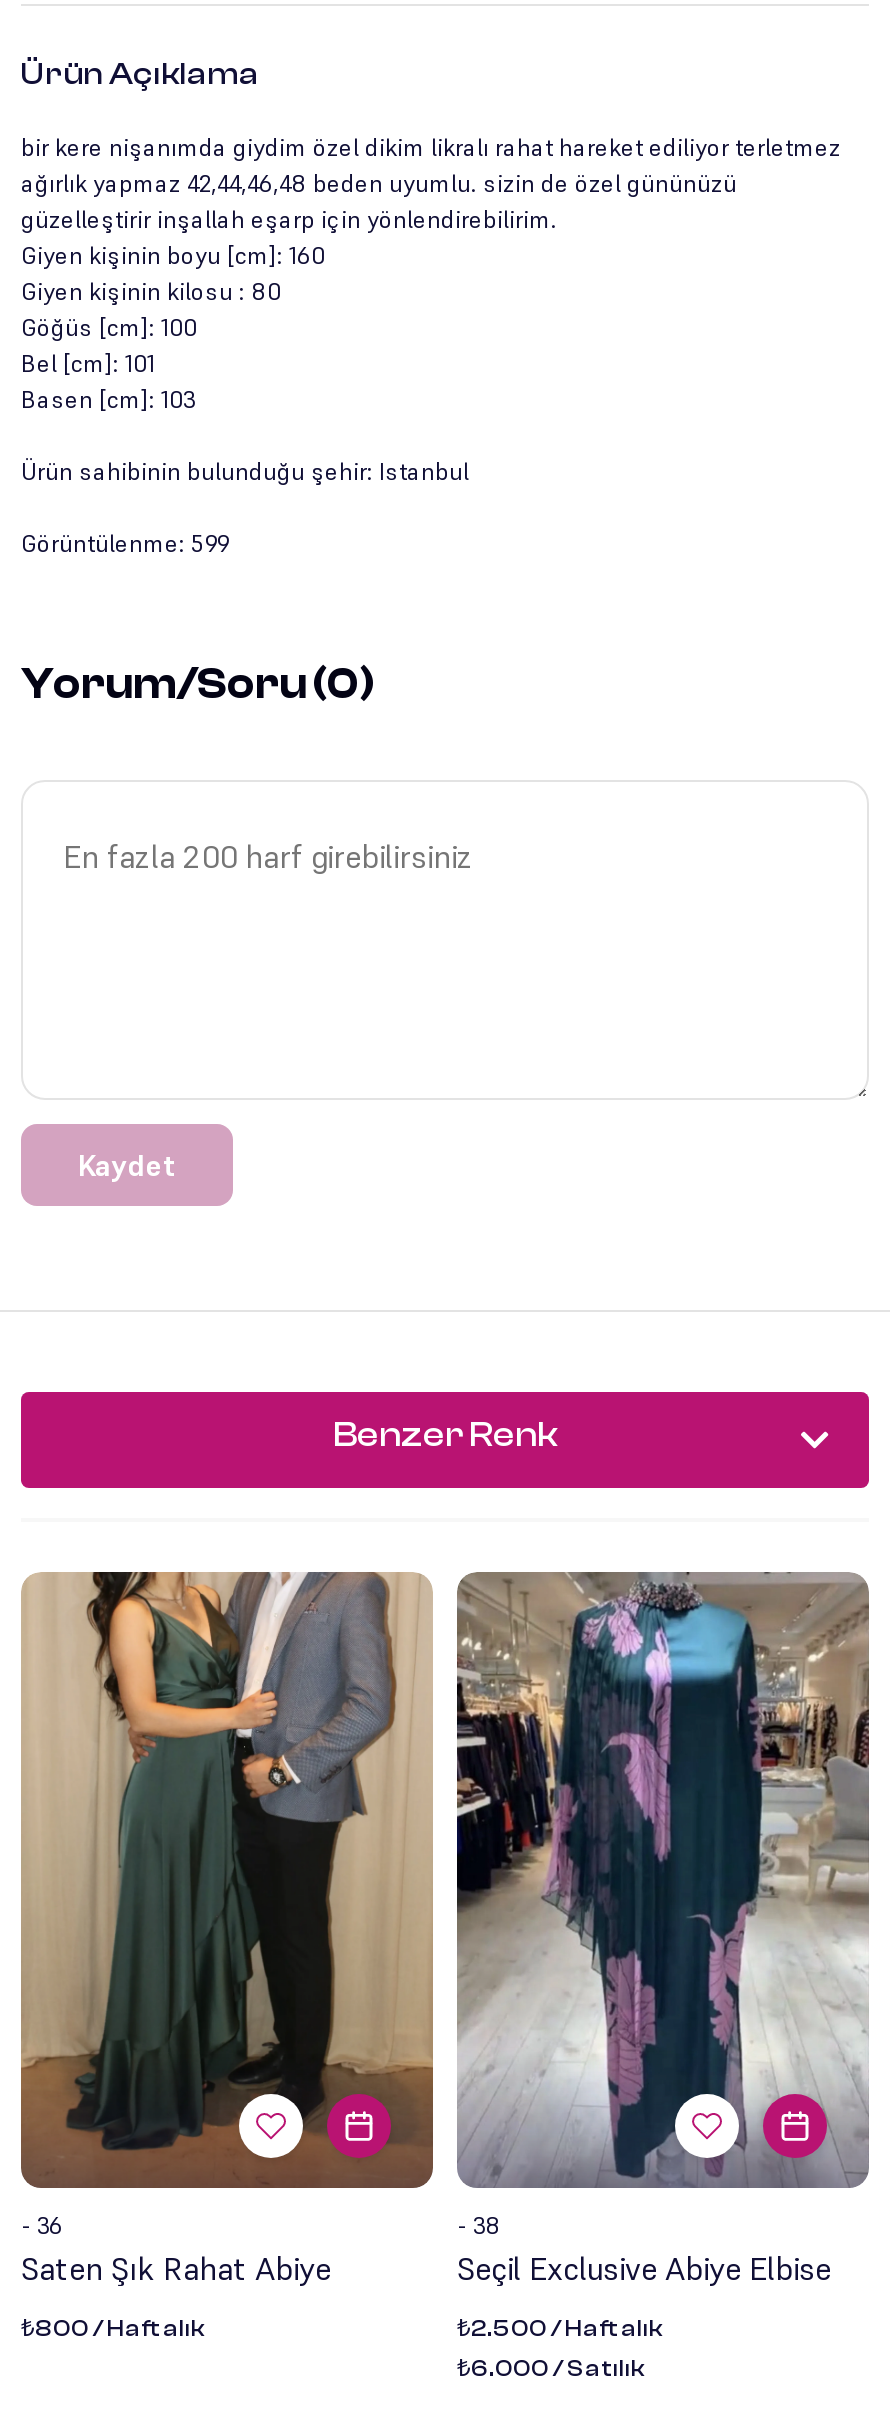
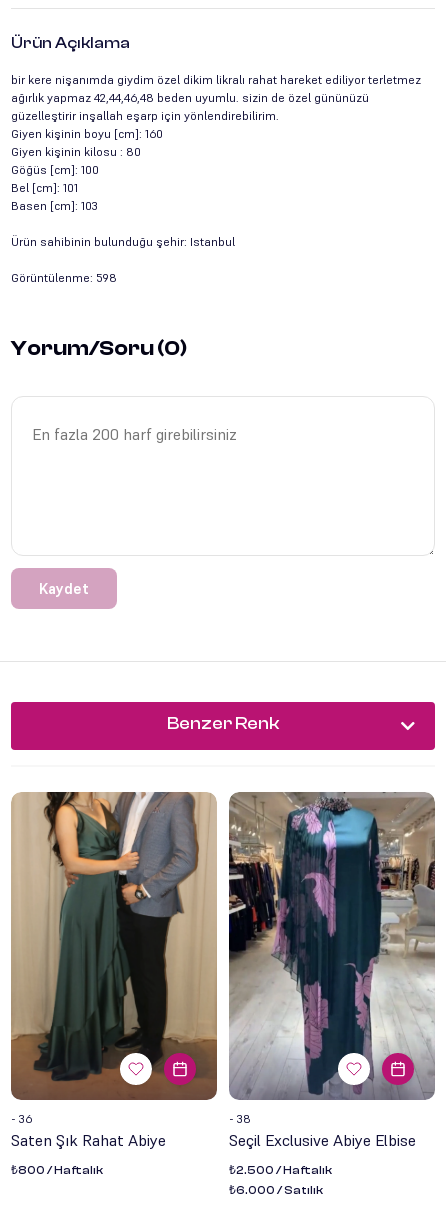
[21,527,229,557] Görüntülenme: 599 -> [11,269,117,284] Görüntülenme: 598

